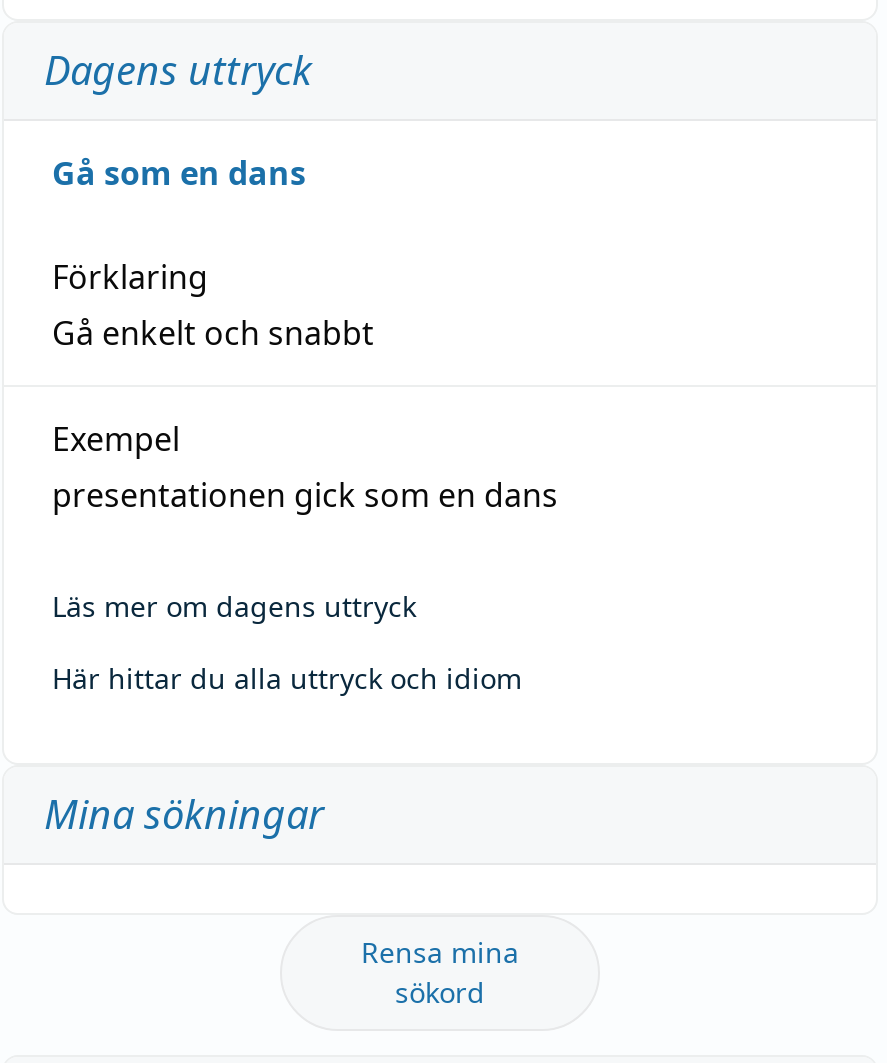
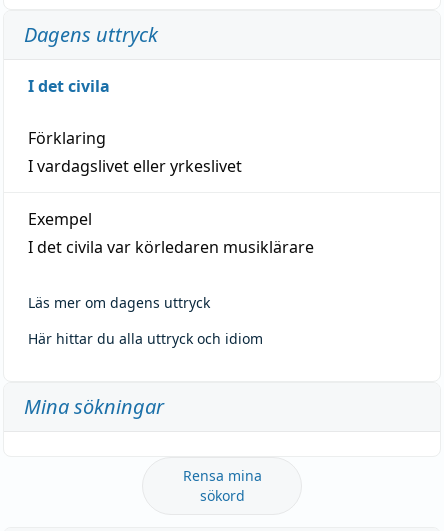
[52,150,306,194] Gå som en dans -> [28,75,110,97] I det civila
[52,310,374,354] Gå enkelt och snabbt -> [28,155,242,177] I vardagslivet eller yrkeslivet
[52,472,558,516] presentationen gick som en dans -> [28,236,314,258] I det civila var körledaren musiklärare

